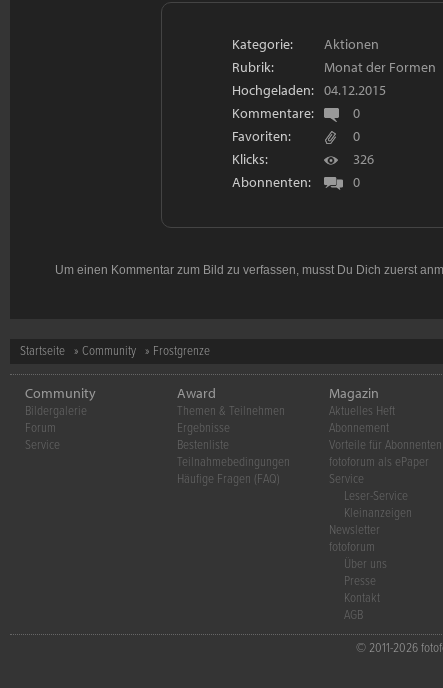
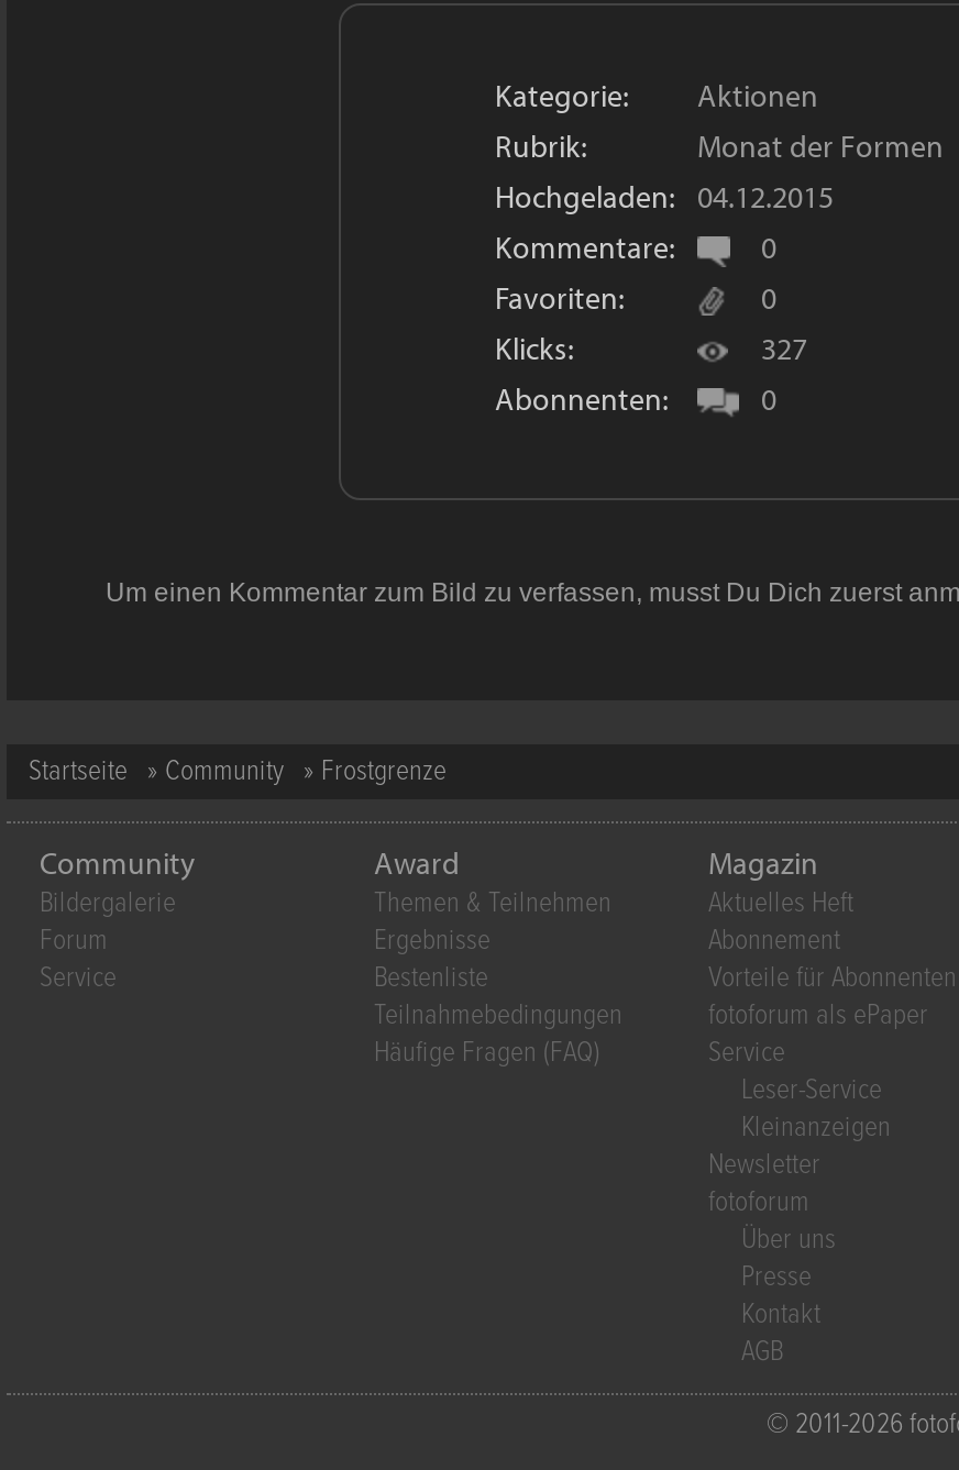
[353,150,374,168] 326 -> [761,329,807,368] 327

